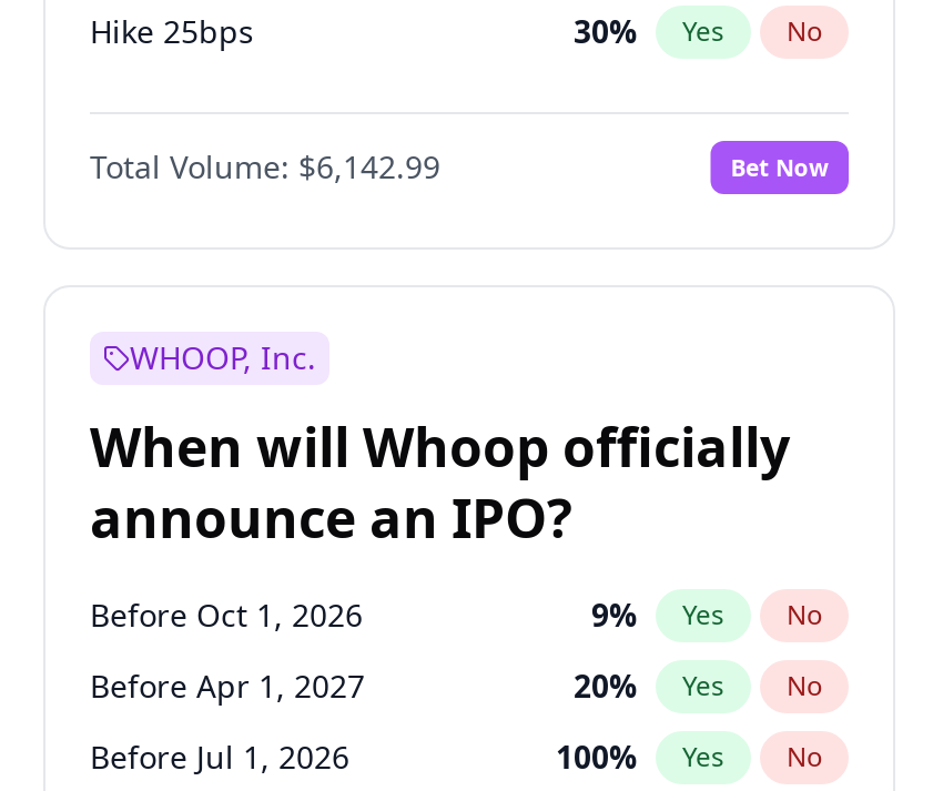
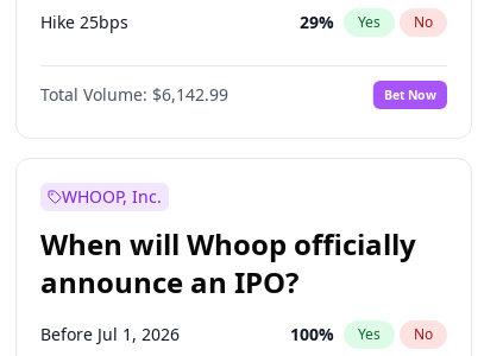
[574,10,822,52] 30% Yes No -> [300,11,433,33] 29% Yes No
[90,594,822,707] Before Oct 1, 2026 | 9% | Yes | No | Before Apr 1, 2027 | 20% | Yes | No -> none

